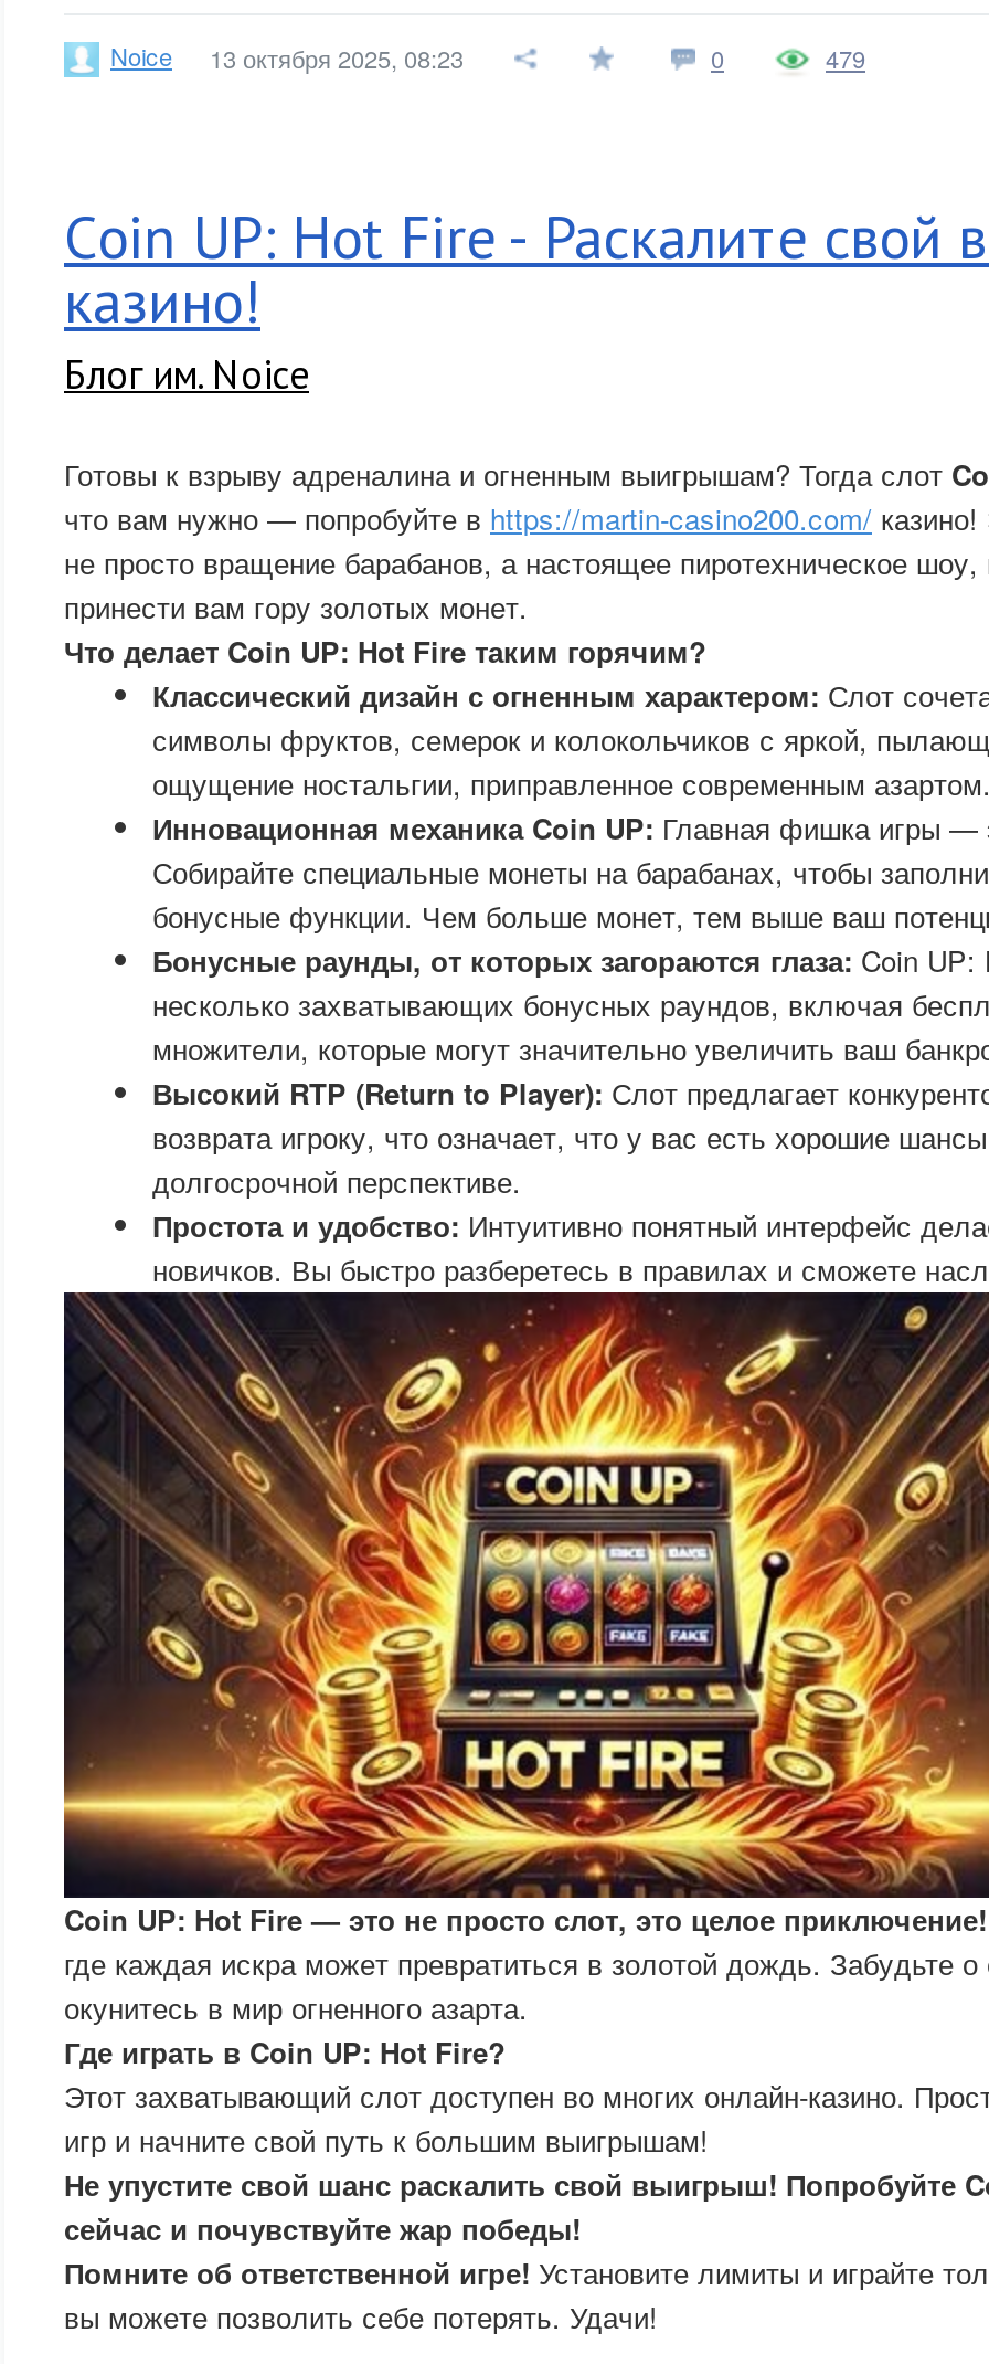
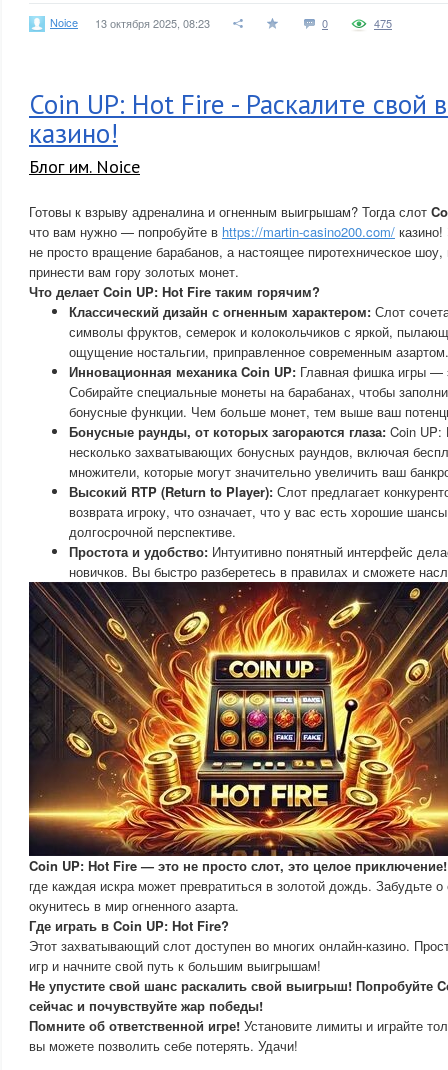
[826,40,865,75] 479 -> [374,15,392,31] 475

